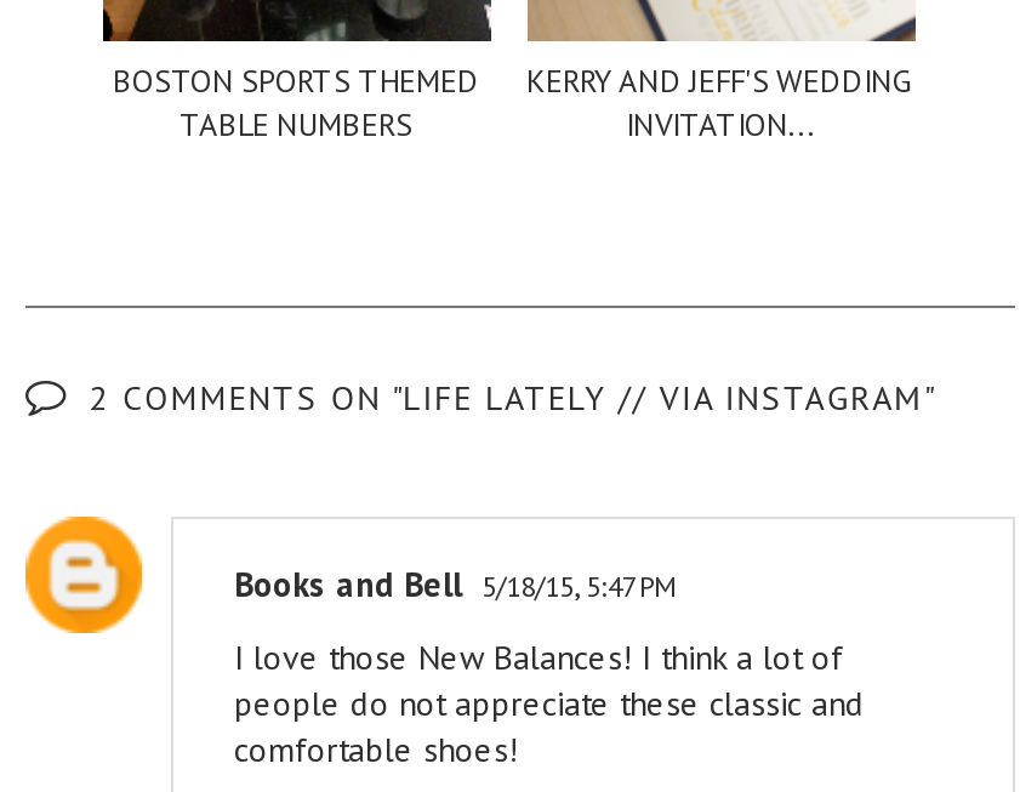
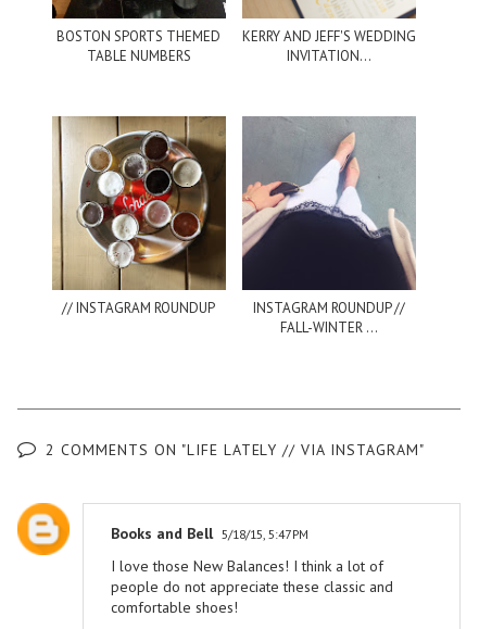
none -> [52,115,405,337] [image] | // INSTAGRAM ROUNDUP | INSTAGRAM ROUNDUP // | FALL-WINTER ...
none -> [241,115,416,290] [image]

